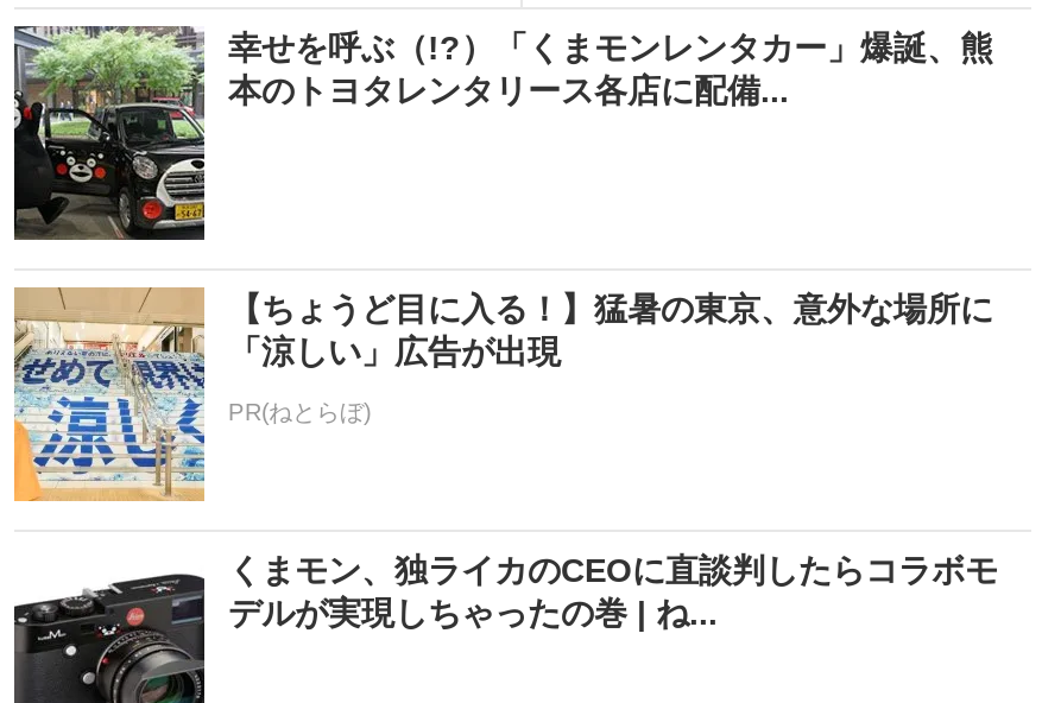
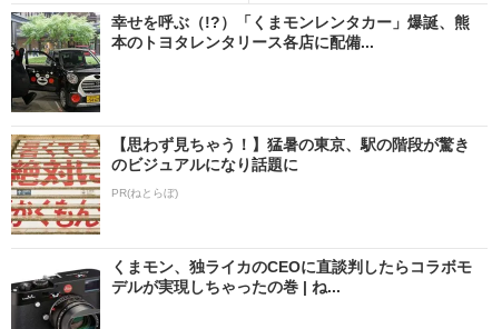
[14,287,993,503] [image] | 【ちょうど目に入る！】猛暑の東京、意外な場所に | 「涼しい」広告が出現 -> [10,135,470,236] [image] | 【思わず見ちゃう！】猛暑の東京、駅の階段が驚き | のビジュアルになり話題に

